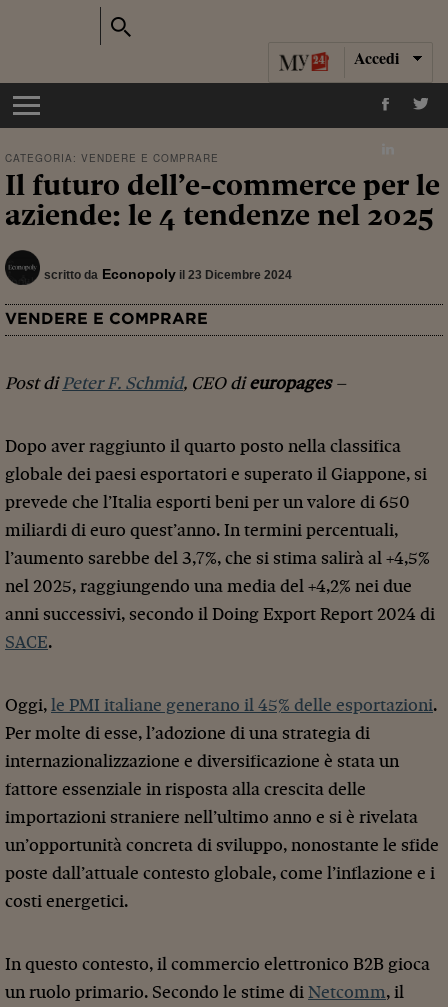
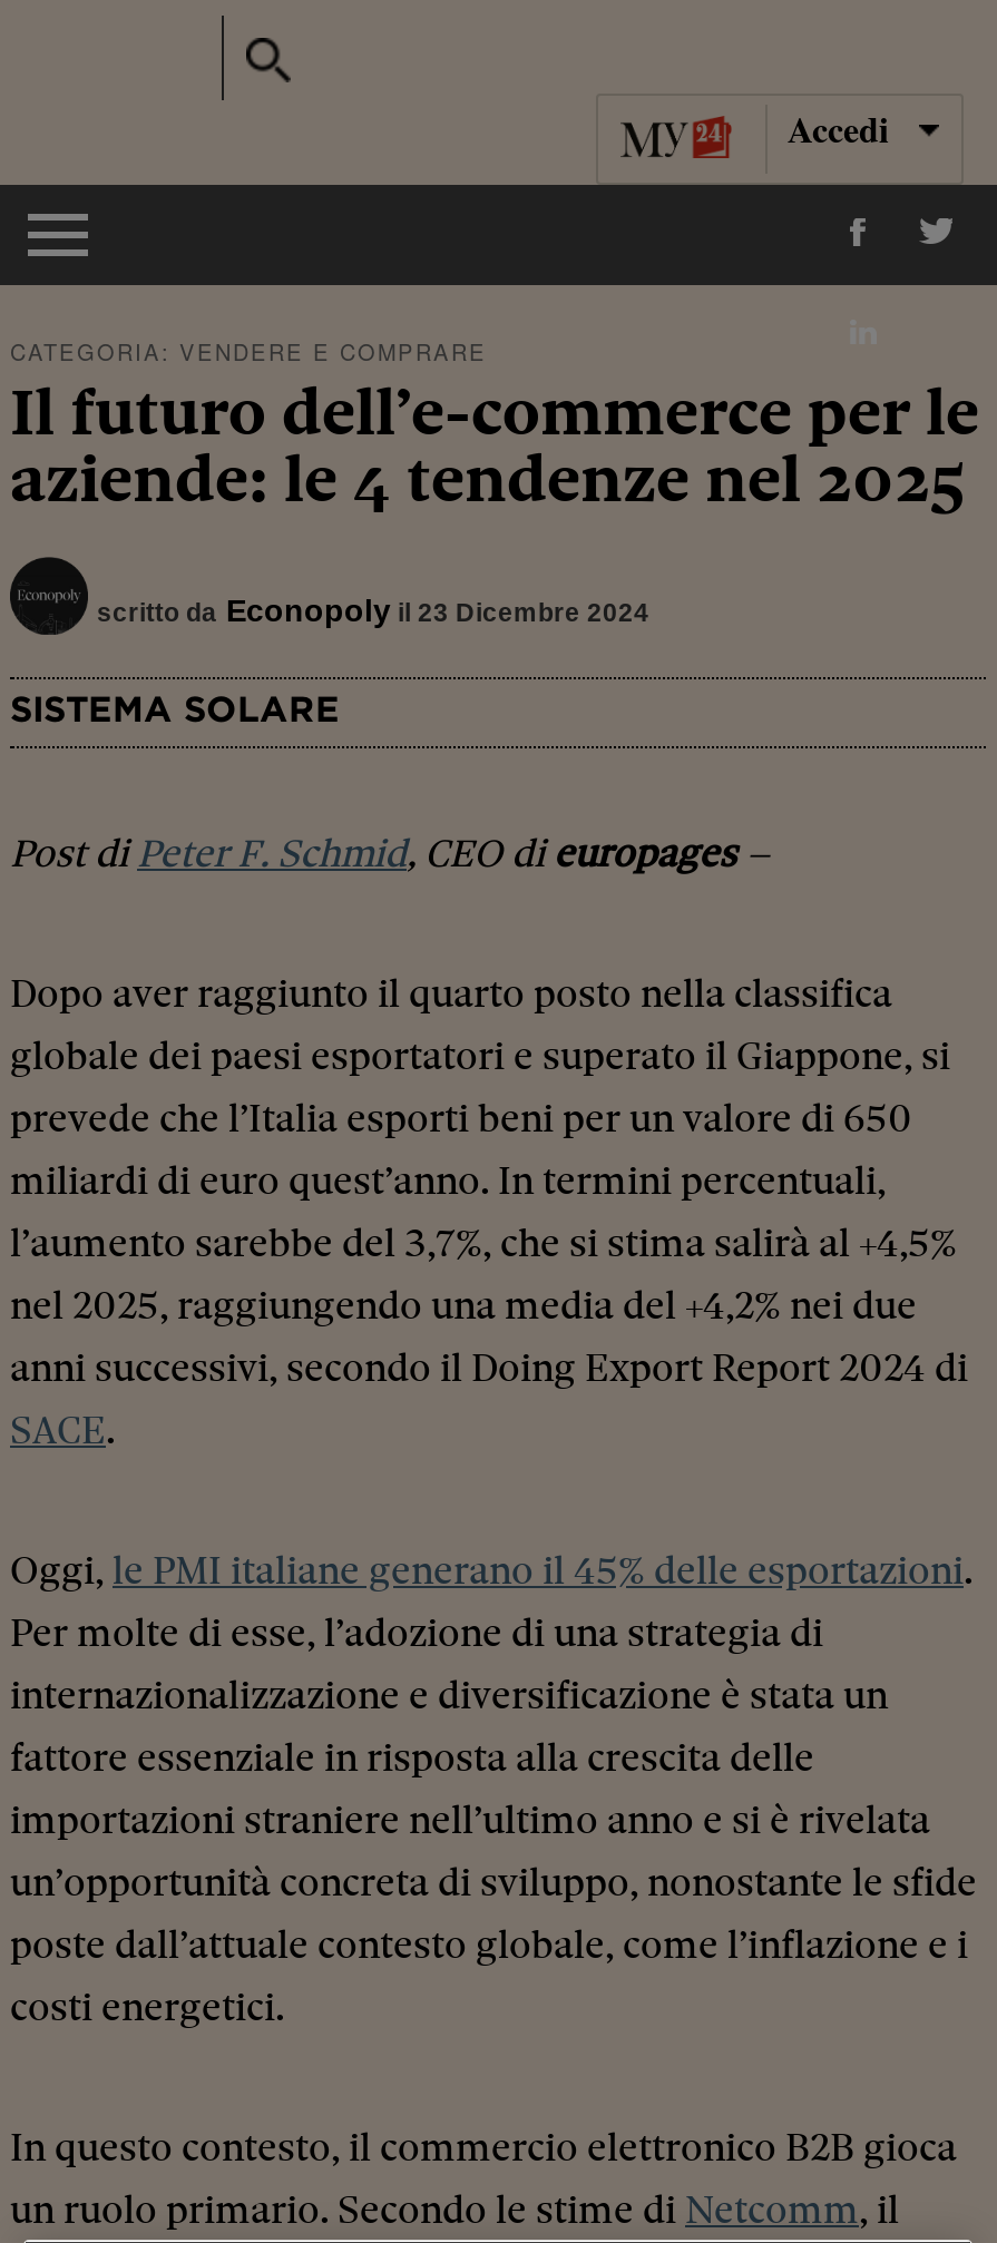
[5,311,208,327] VENDERE E COMPRARE -> [10,693,340,728] SISTEMA SOLARE

